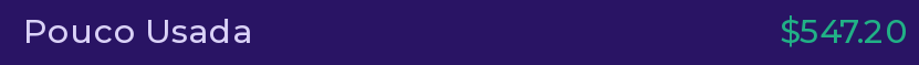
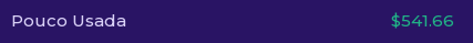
[780,10,908,52] $547.20 -> [391,10,454,31] $541.66

